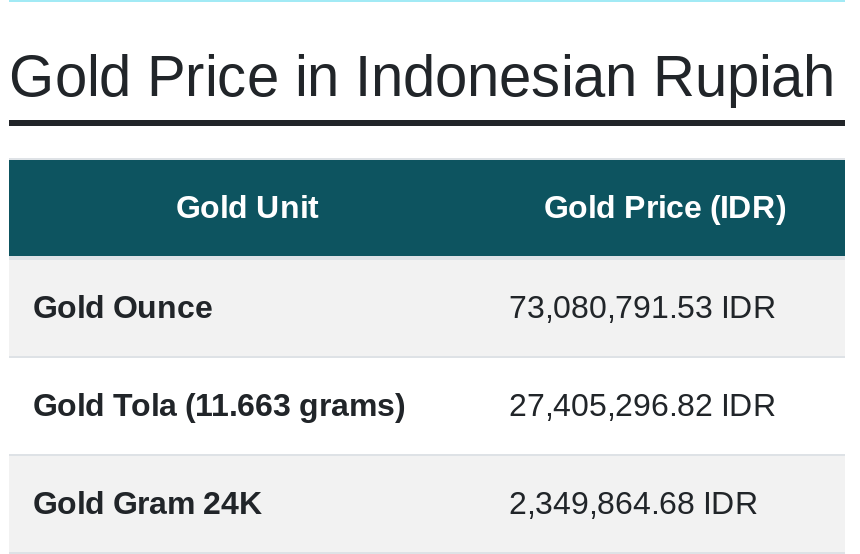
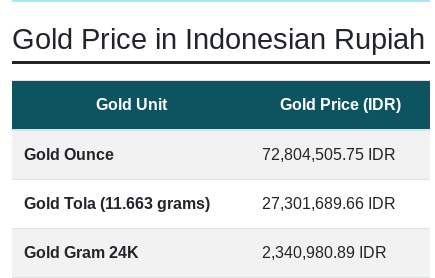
[509,290,777,324] 73,080,791.53 IDR -> [262,146,396,163] 72,804,505.75 IDR
[509,388,777,422] 27,405,296.82 IDR -> [262,195,396,212] 27,301,689.66 IDR
[509,486,759,520] 2,349,864.68 IDR -> [262,244,387,261] 2,340,980.89 IDR

